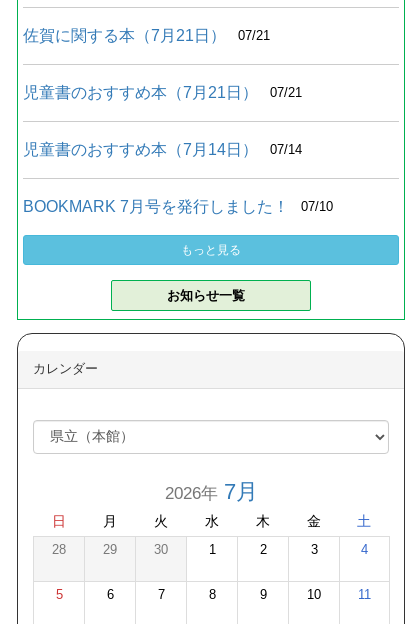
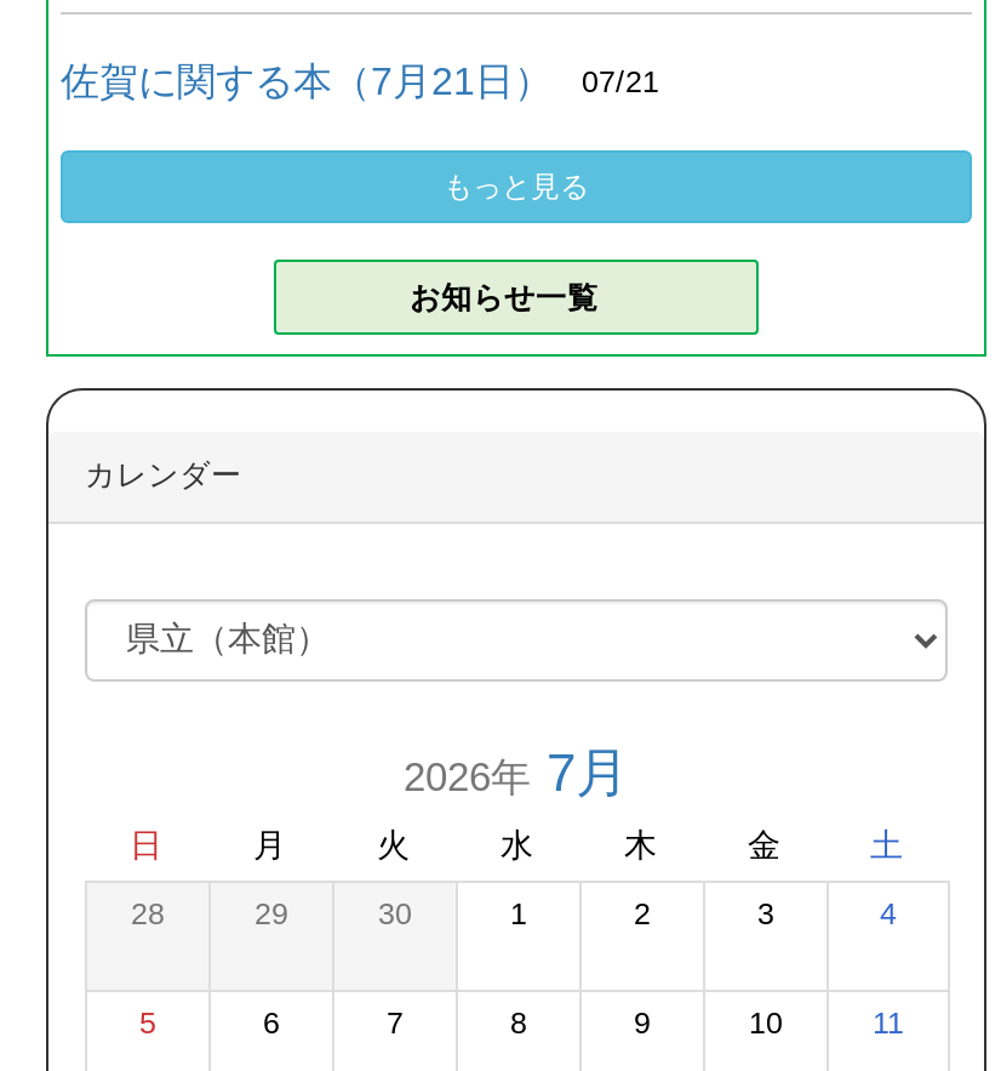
[23,84,333,215] 児童書のおすすめ本（7月21日） | 07/21 | 児童書のおすすめ本（7月14日） | 07/14 | BOOKMARK 7月号を発行しました！ | 07/10 -> none

